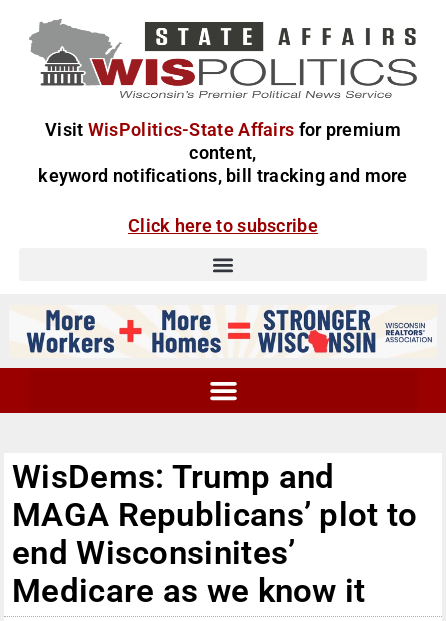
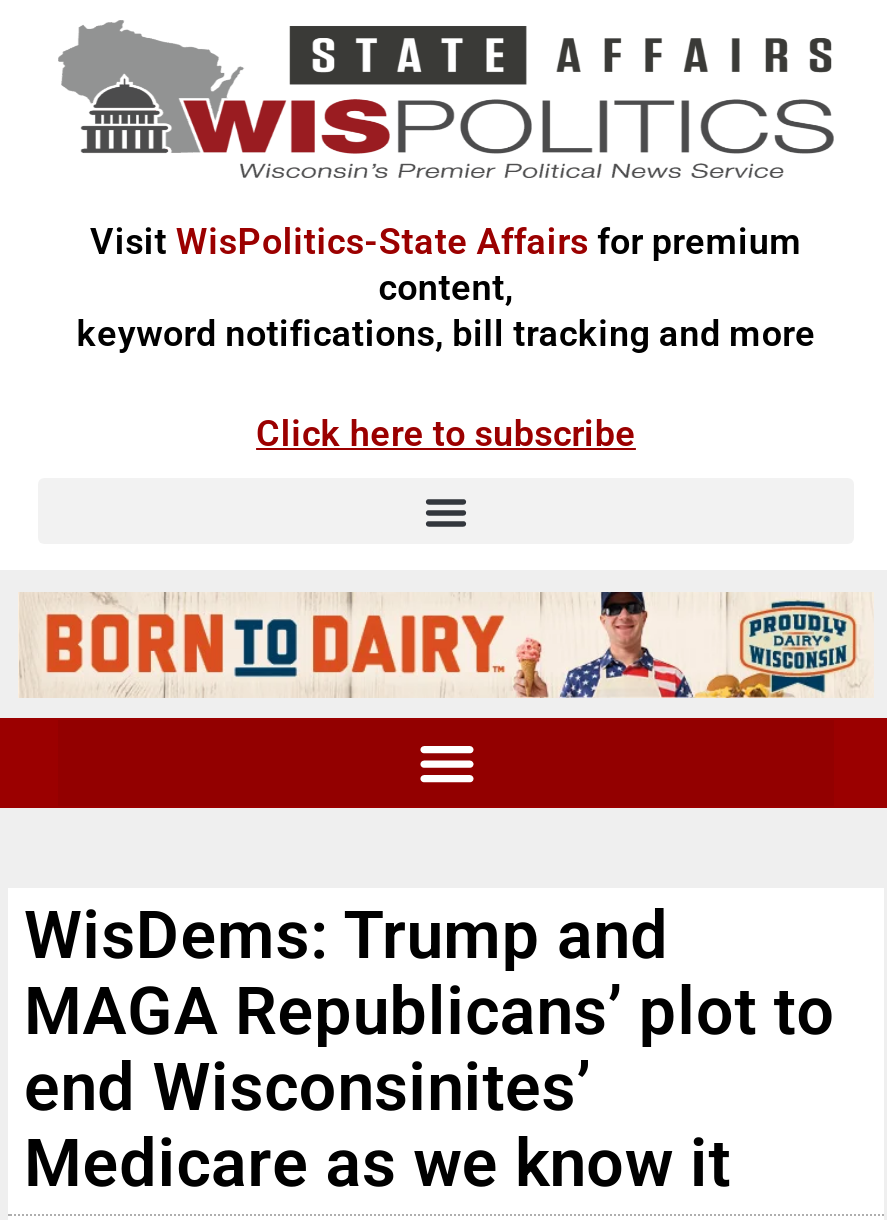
[10,305,433,358] [image] -> [20,590,864,700] [image]

